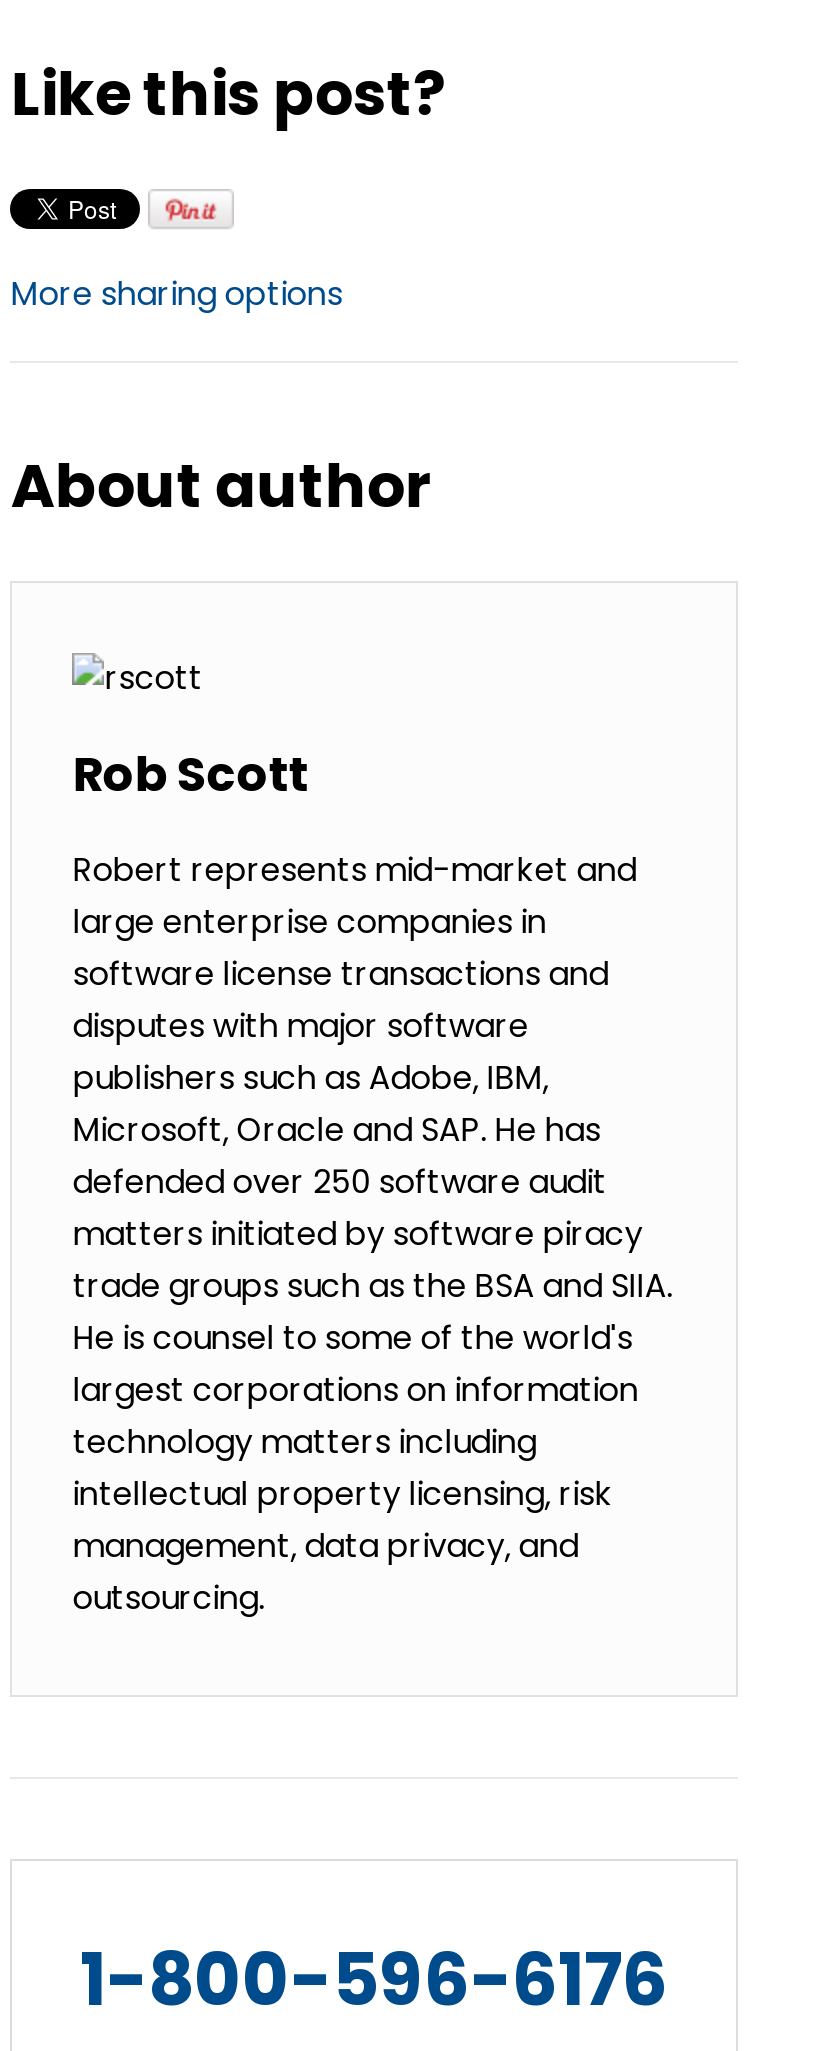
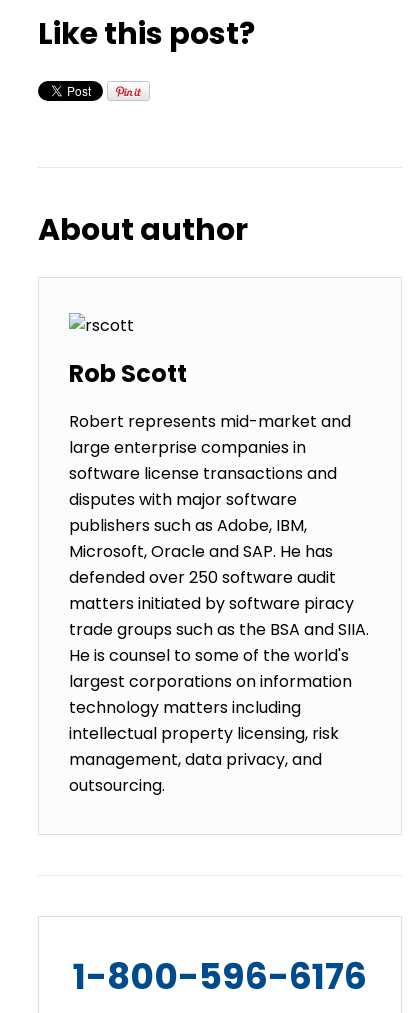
[11,271,343,317] More sharing options -> none

